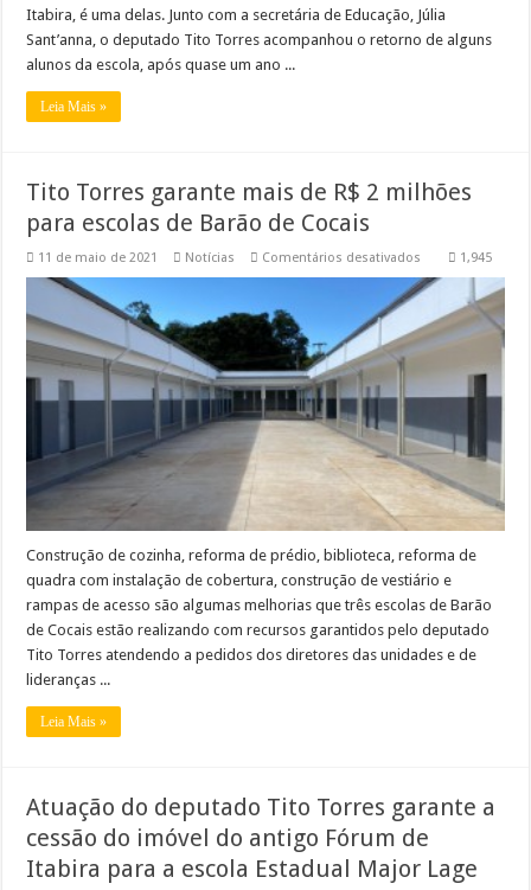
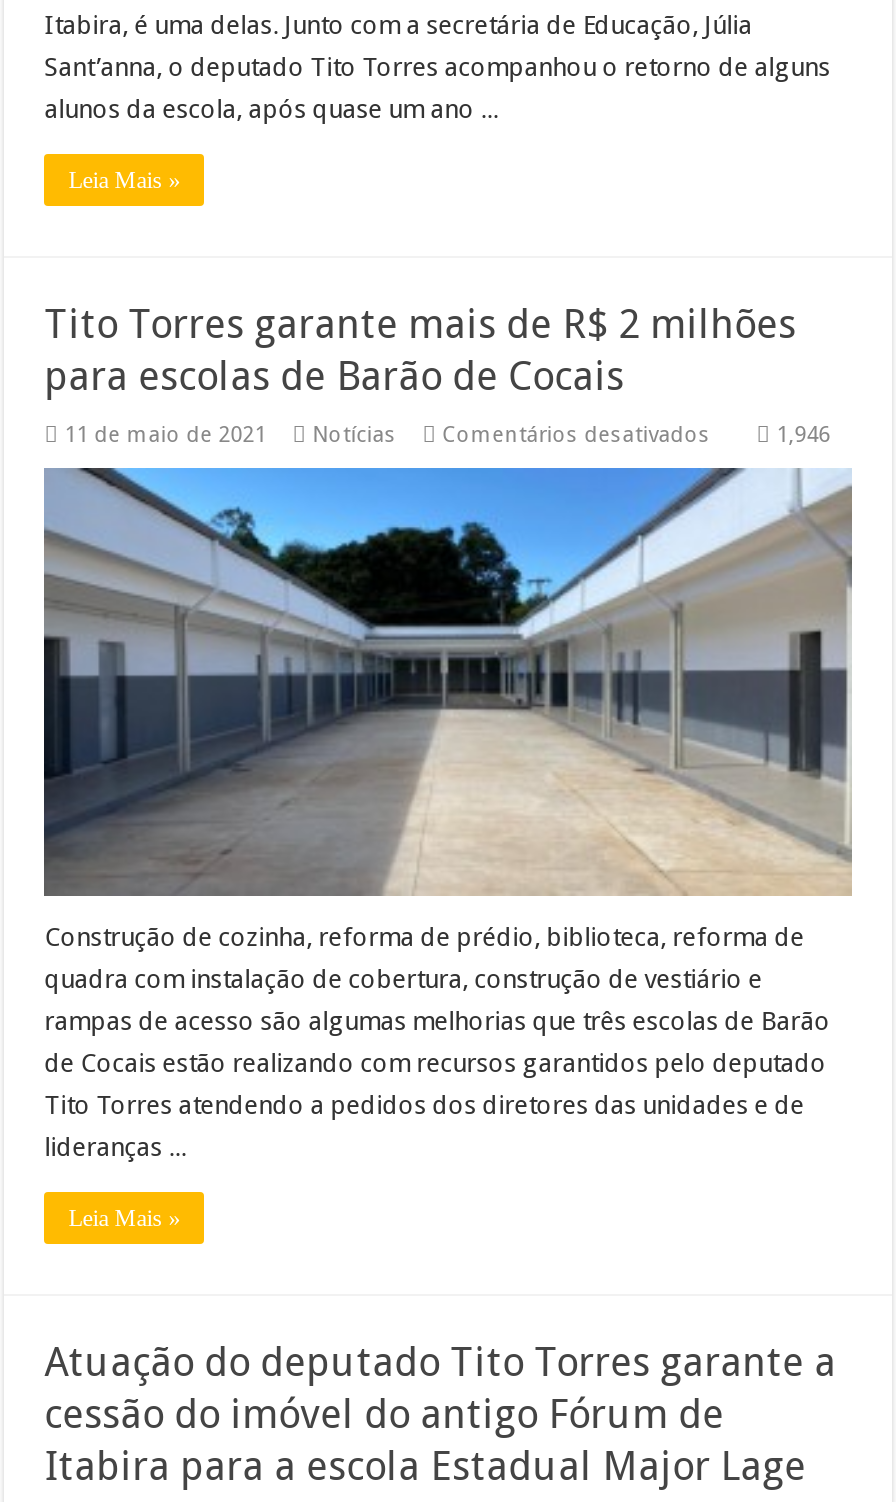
[460,250,492,265] 1,945 -> [776,421,830,447] 1,946

